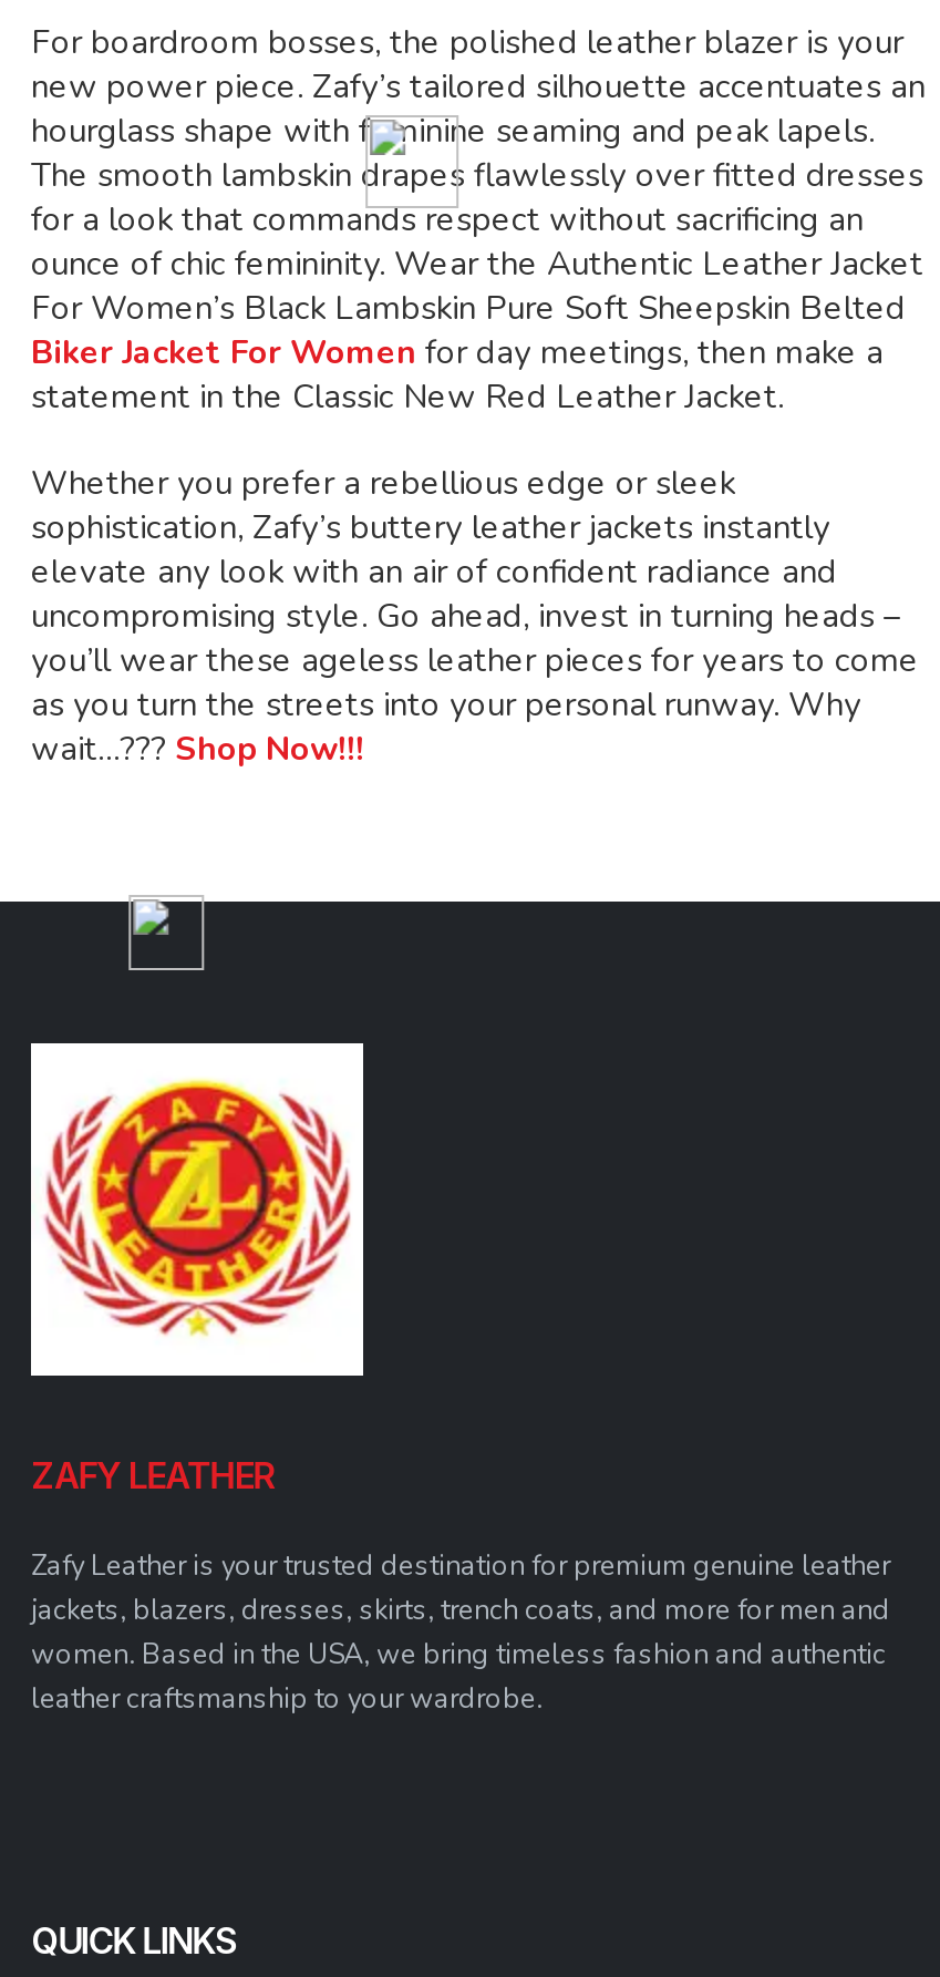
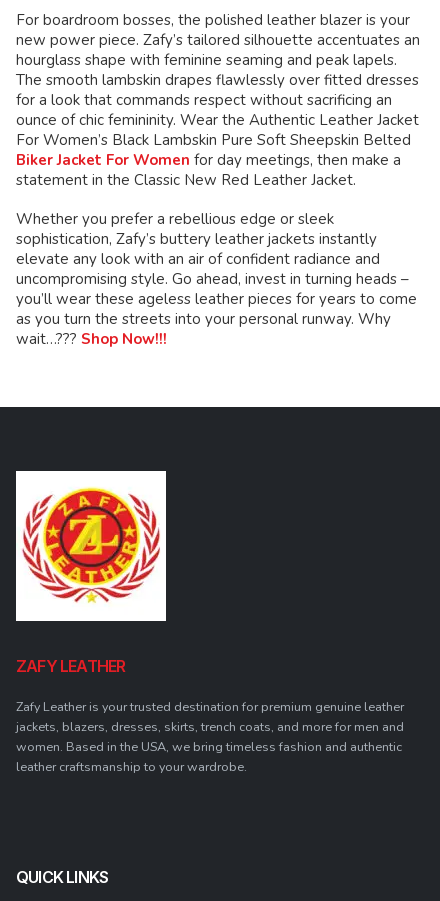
[126,902,206,972] [image] -> none

